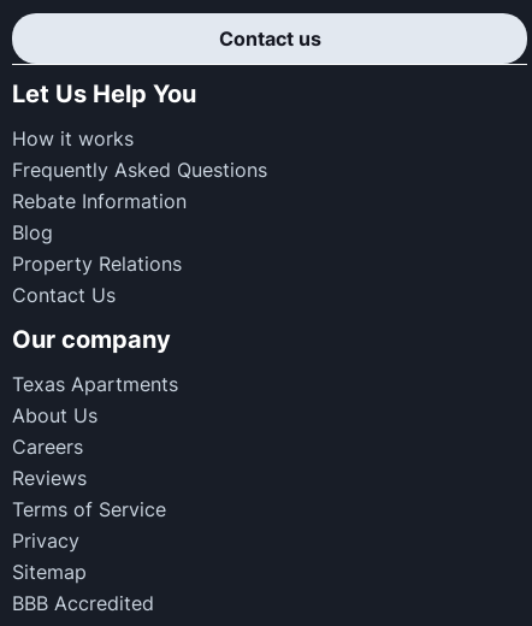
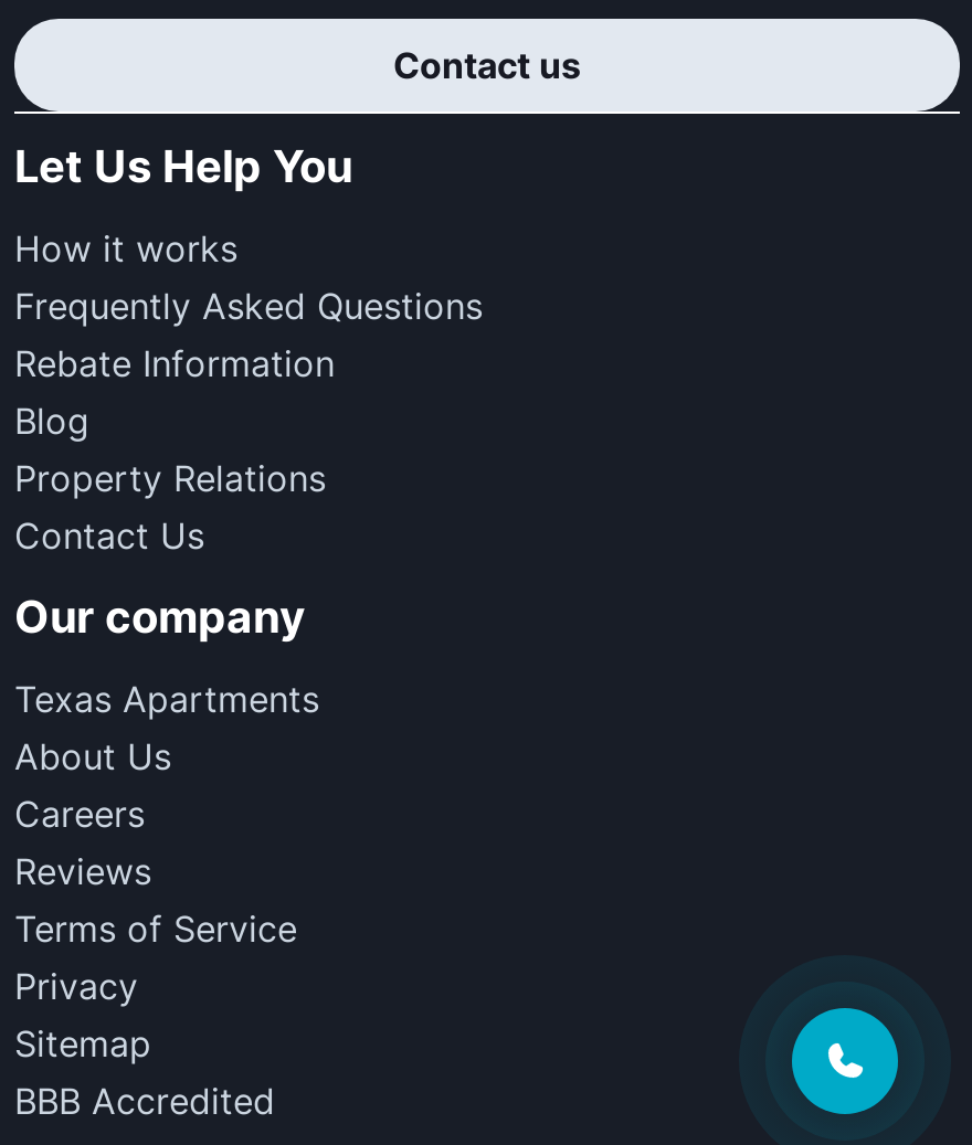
none -> [788,1004,902,1119] [image]

